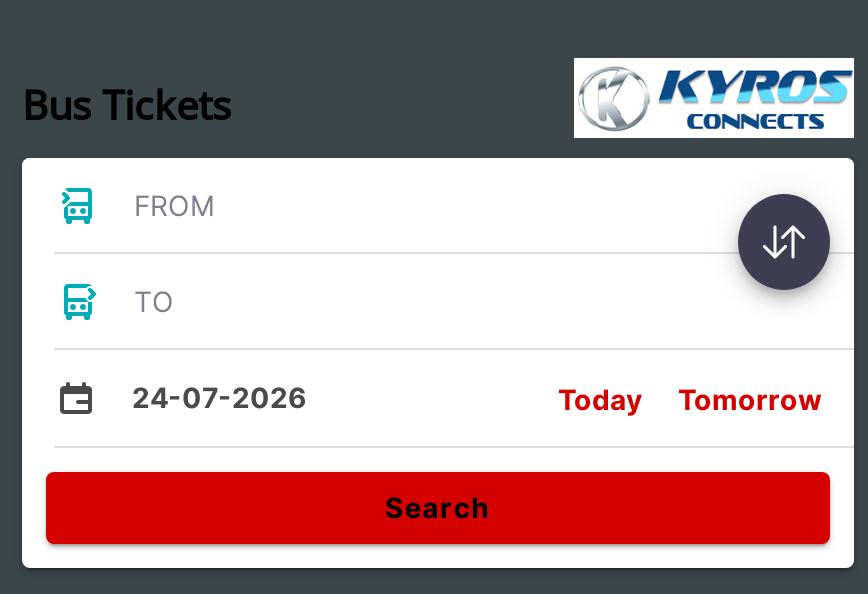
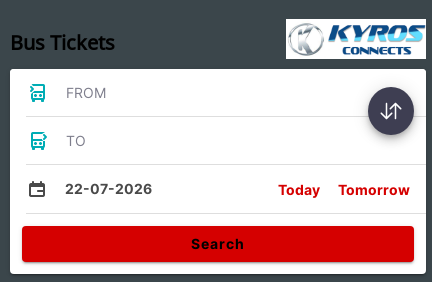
[132,380,306,414] 24-07-2026 -> [65,180,152,197] 22-07-2026

